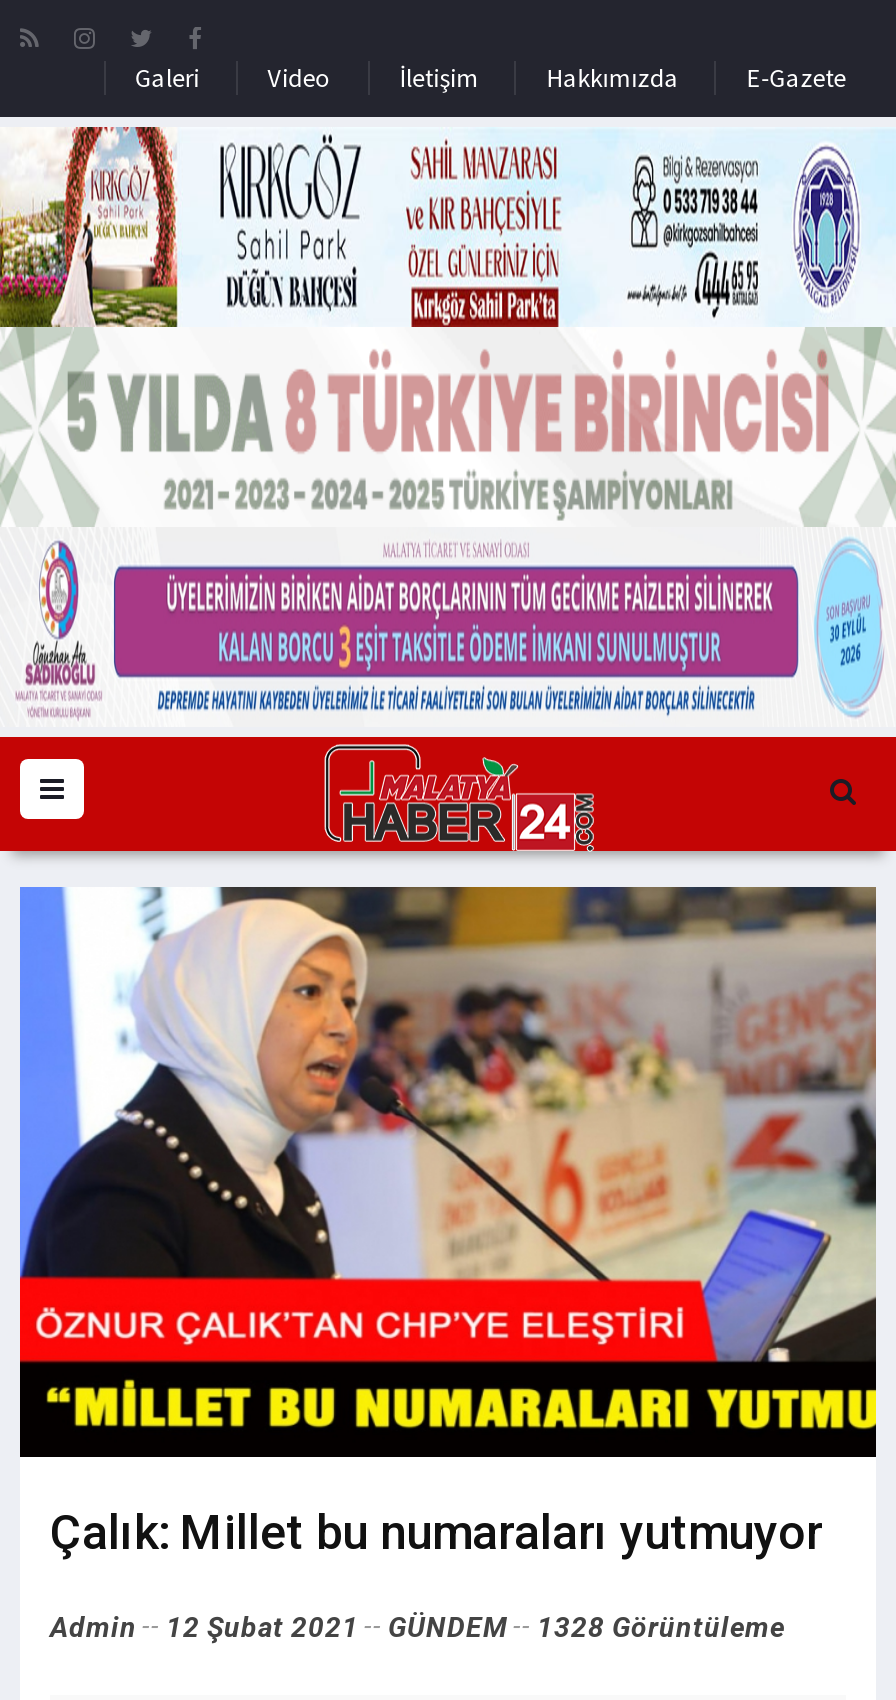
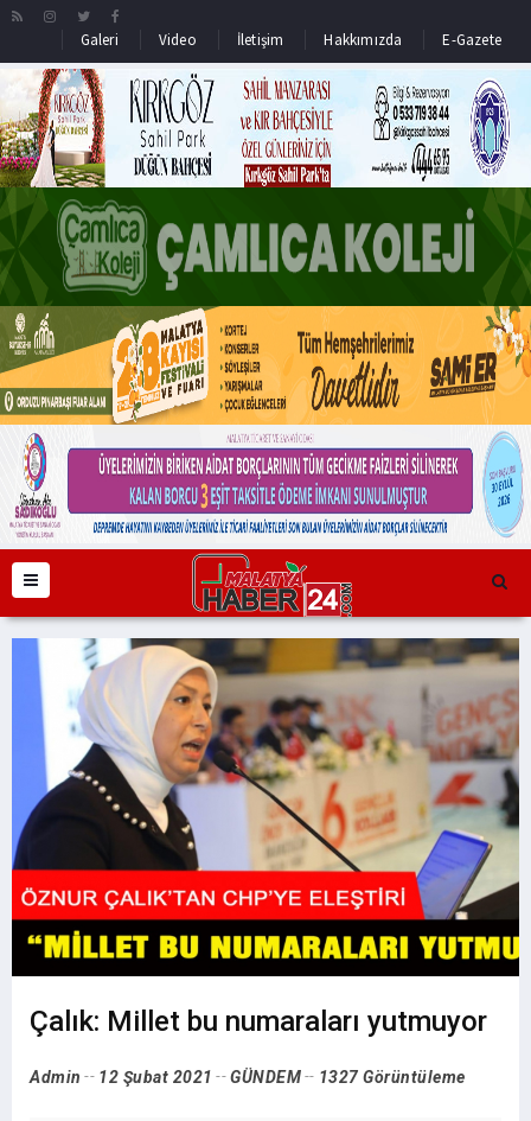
[6,325,890,527] [image] -> [4,186,527,426] [image]
[50,1612,785,1644] Admin 12 Şubat 2021 GÜNDEM 1328 Görüntüleme -> [30,1068,465,1087] Admin 12 Şubat 2021 GÜNDEM 1327 Görüntüleme

